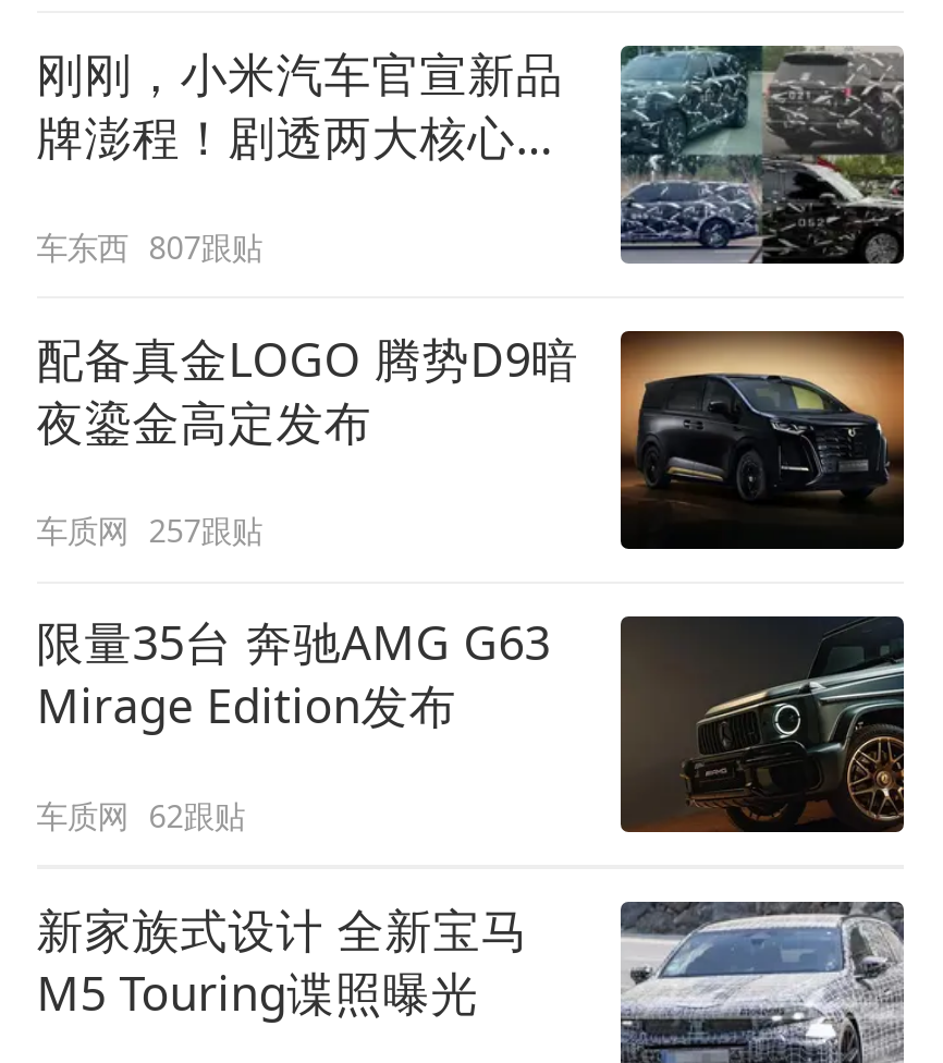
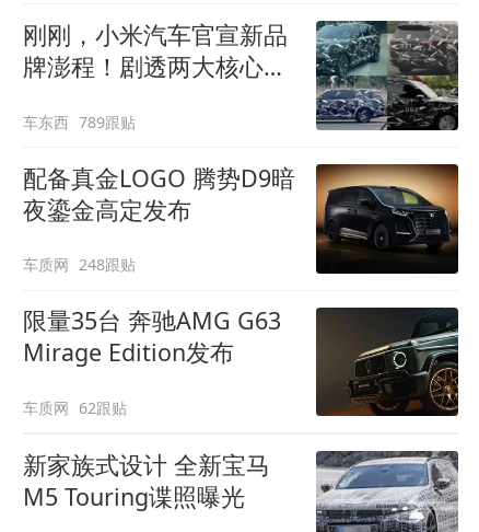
[36,225,262,267] 车东西 807跟贴 -> [23,111,136,132] 车东西 789跟贴
[36,510,262,552] 车质网 257跟贴 -> [23,254,136,275] 车质网 248跟贴

